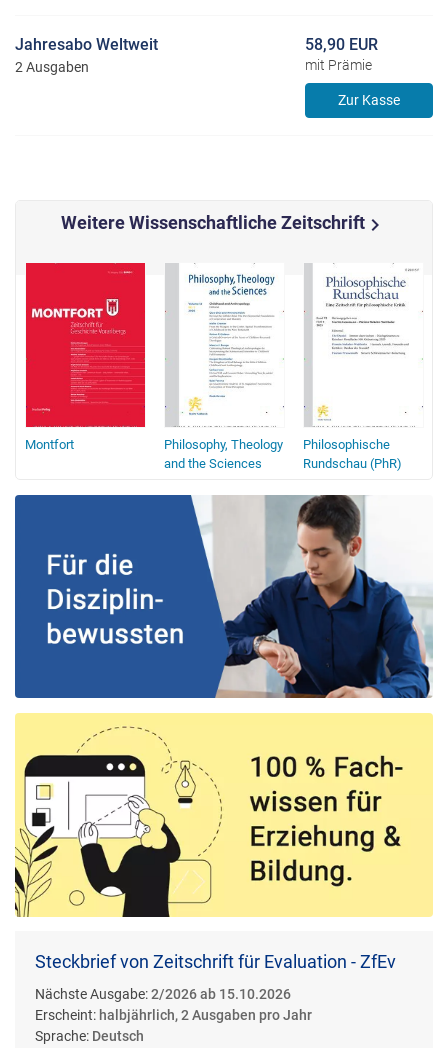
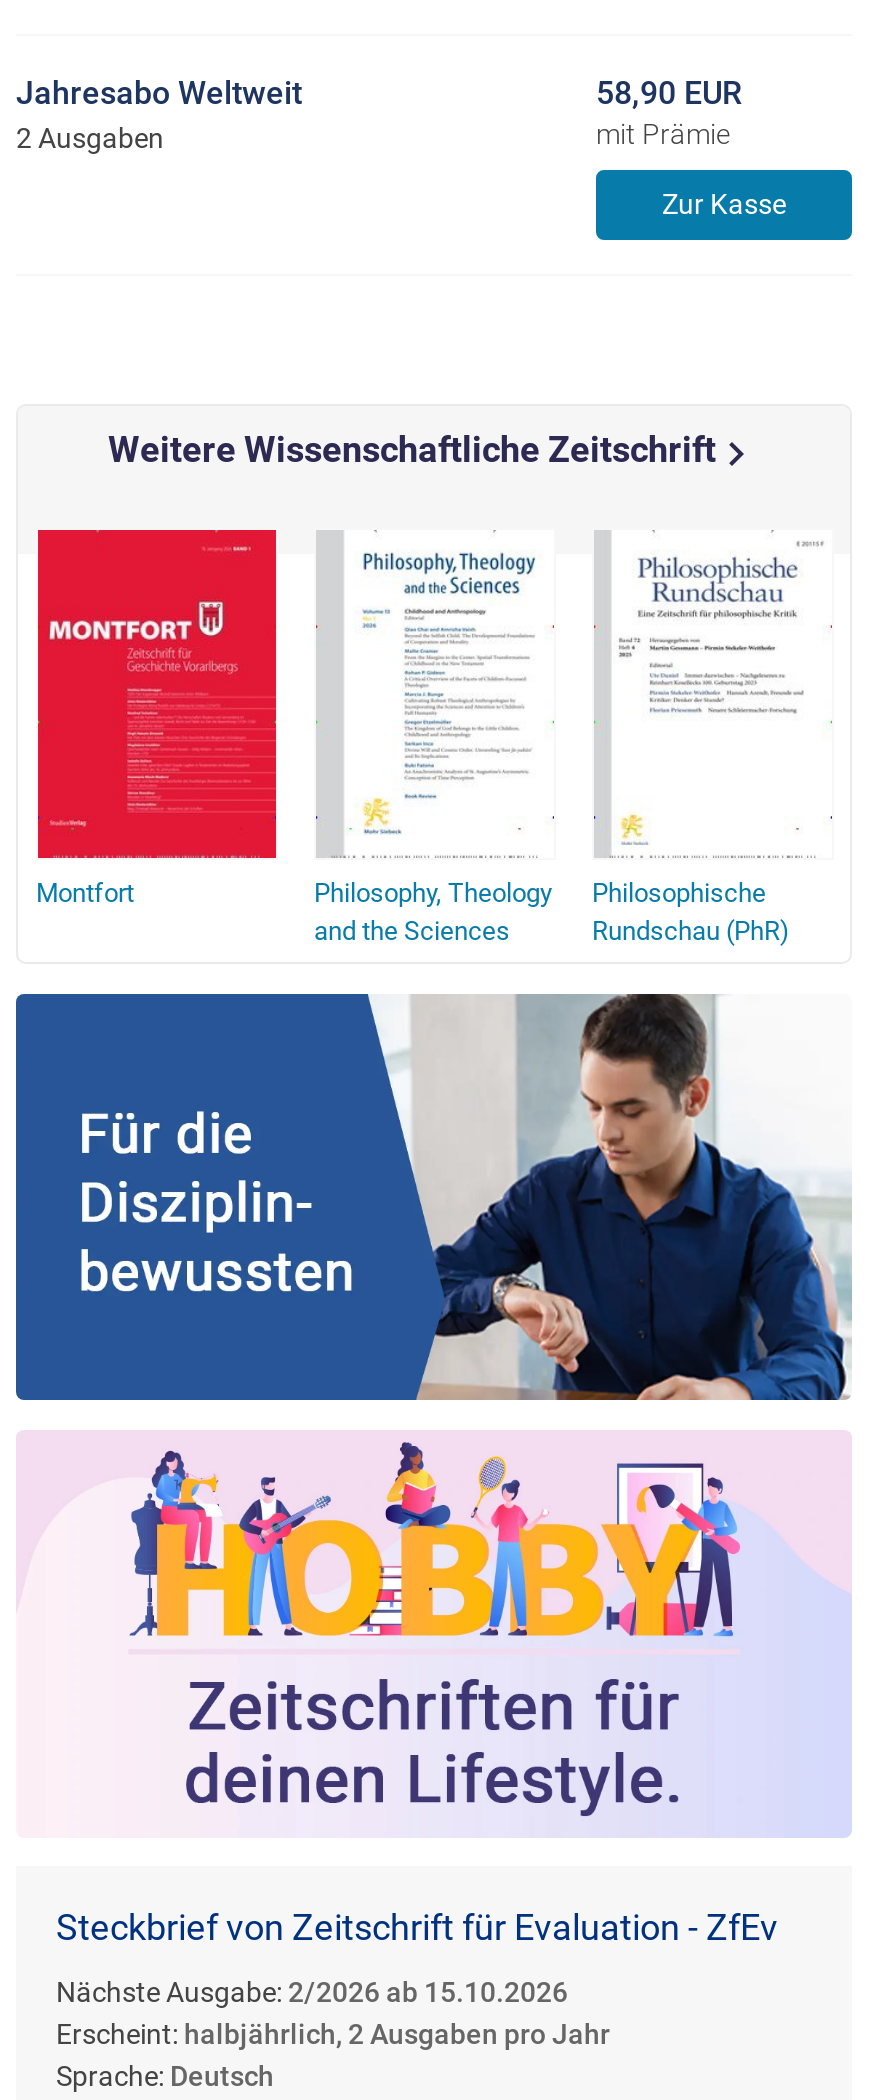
[14,713,433,918] [image] -> [16,1432,852,1838] [image]

